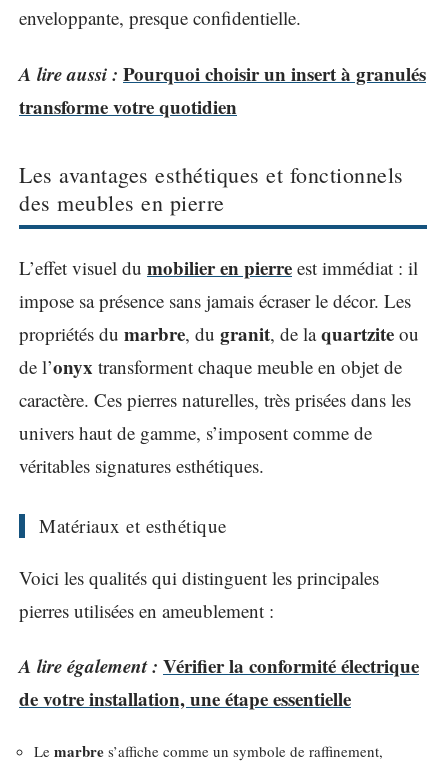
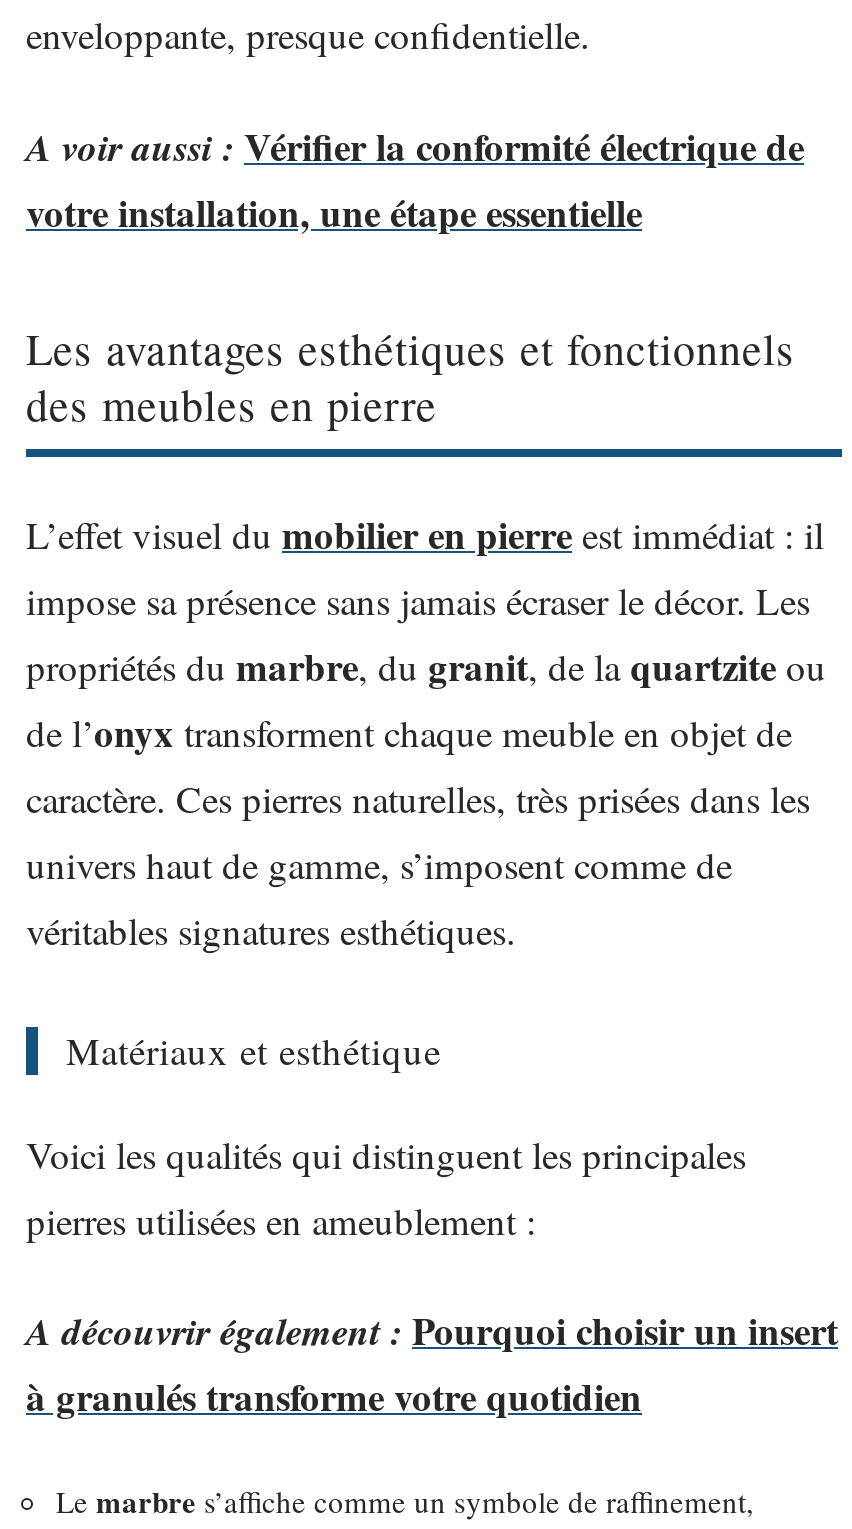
[19,59,426,119] A lire aussi : Pourquoi choisir un insert à granulés | transforme votre quotidien -> [26,118,804,238] A voir aussi : Vérifier la conformité électrique de | votre installation, une étape essentielle
[19,652,419,712] A lire également : Vérifier la conformité électrique | de votre installation, une étape essentielle -> [26,1303,838,1423] A découvrir également : Pourquoi choisir un insert | à granulés transforme votre quotidien

